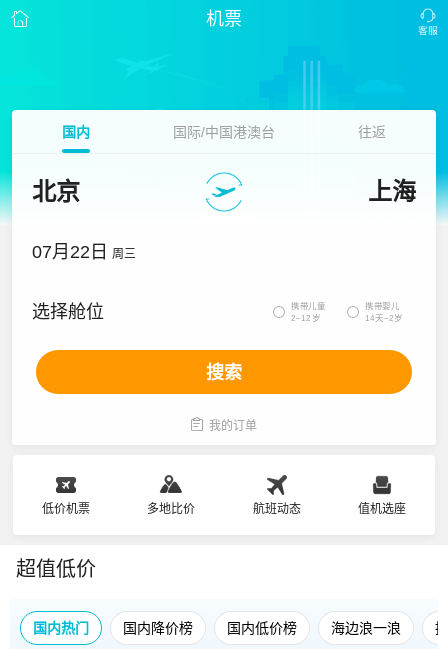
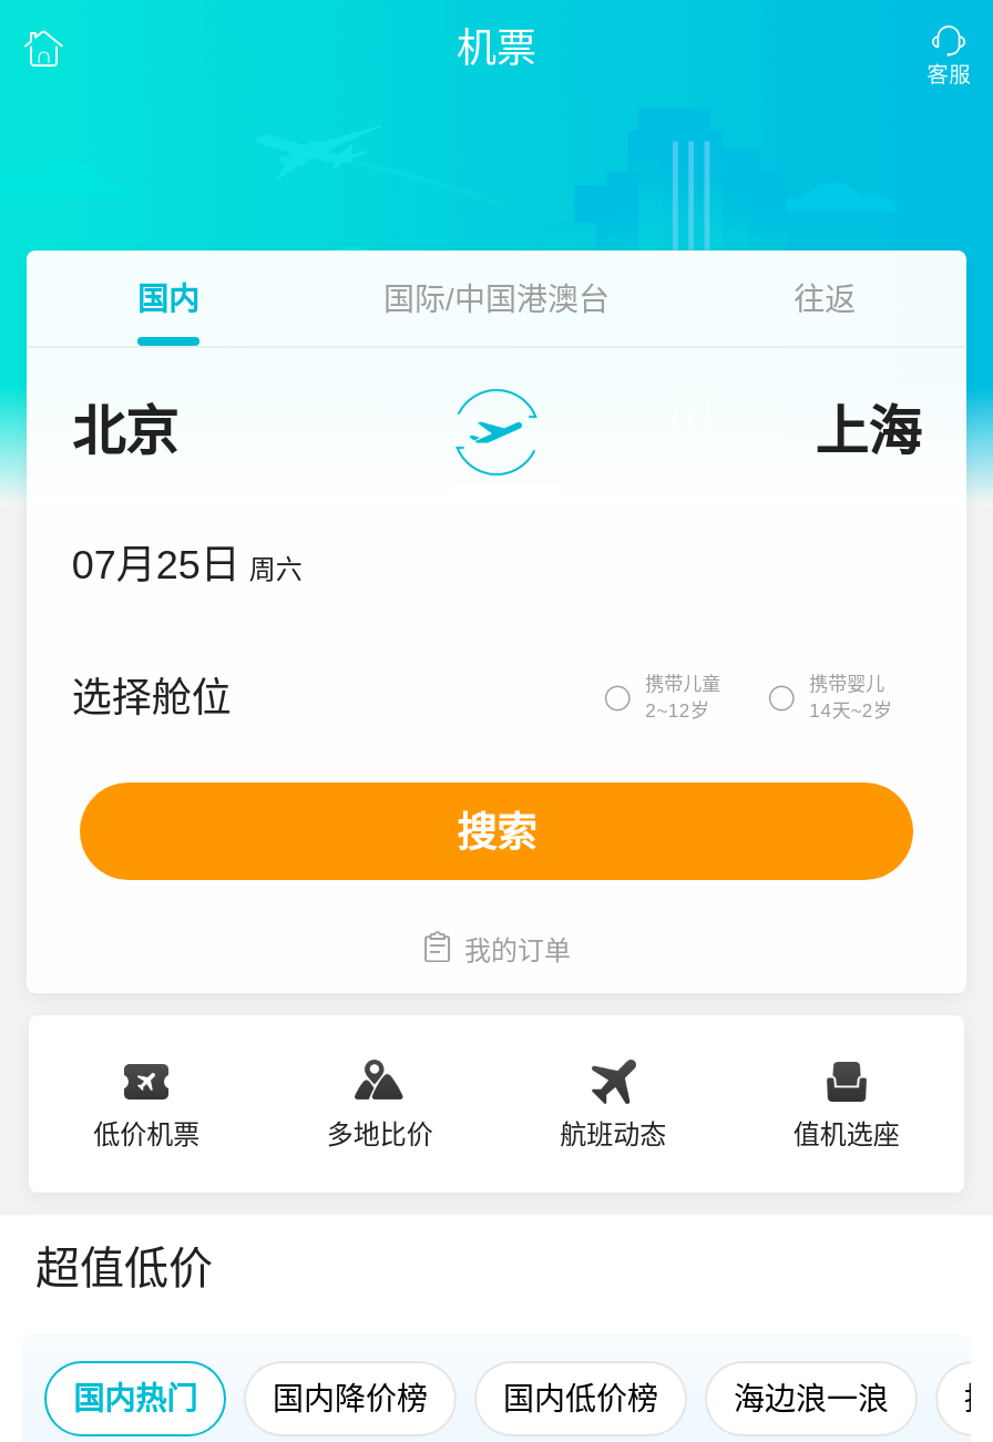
[32,242,136,262] 07月22日 周三 -> [72,543,302,587] 07月25日 周六

